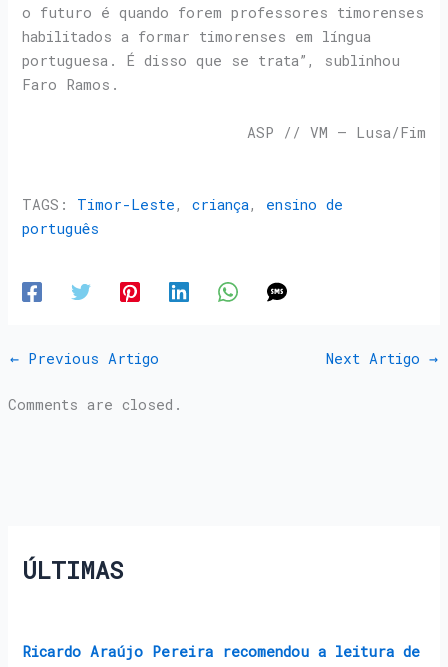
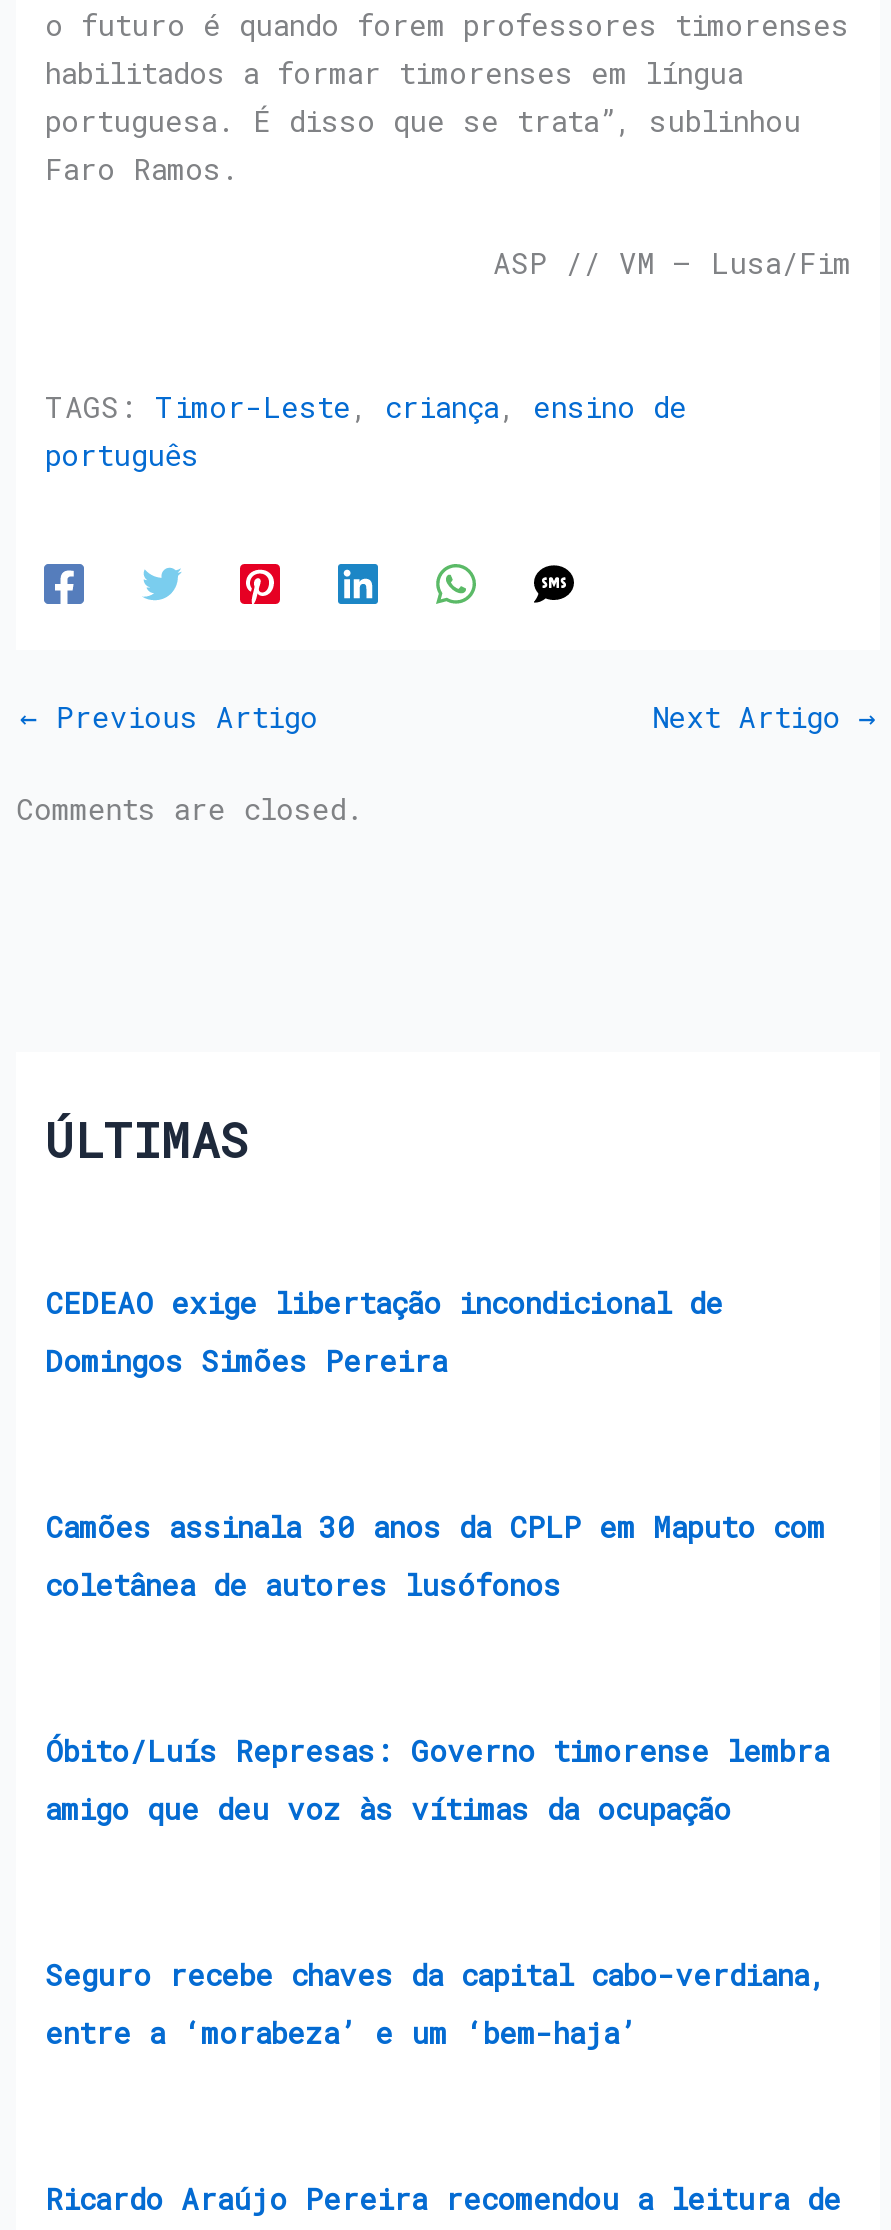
none -> [45,1284,723,1380] CEDEAO exige libertação incondicional de | Domingos Simões Pereira
none -> [45,1508,825,1604] Camões assinala 30 anos da CPLP em Maputo com | coletânea de autores lusófonos
none -> [45,1732,829,1828] Óbito/Luís Represas: Governo timorense lembra | amigo que deu voz às vítimas da ocupação
none -> [45,1956,825,2052] Seguro recebe chaves da capital cabo-verdiana, | entre a ‘morabeza’ e um ‘bem-haja’

